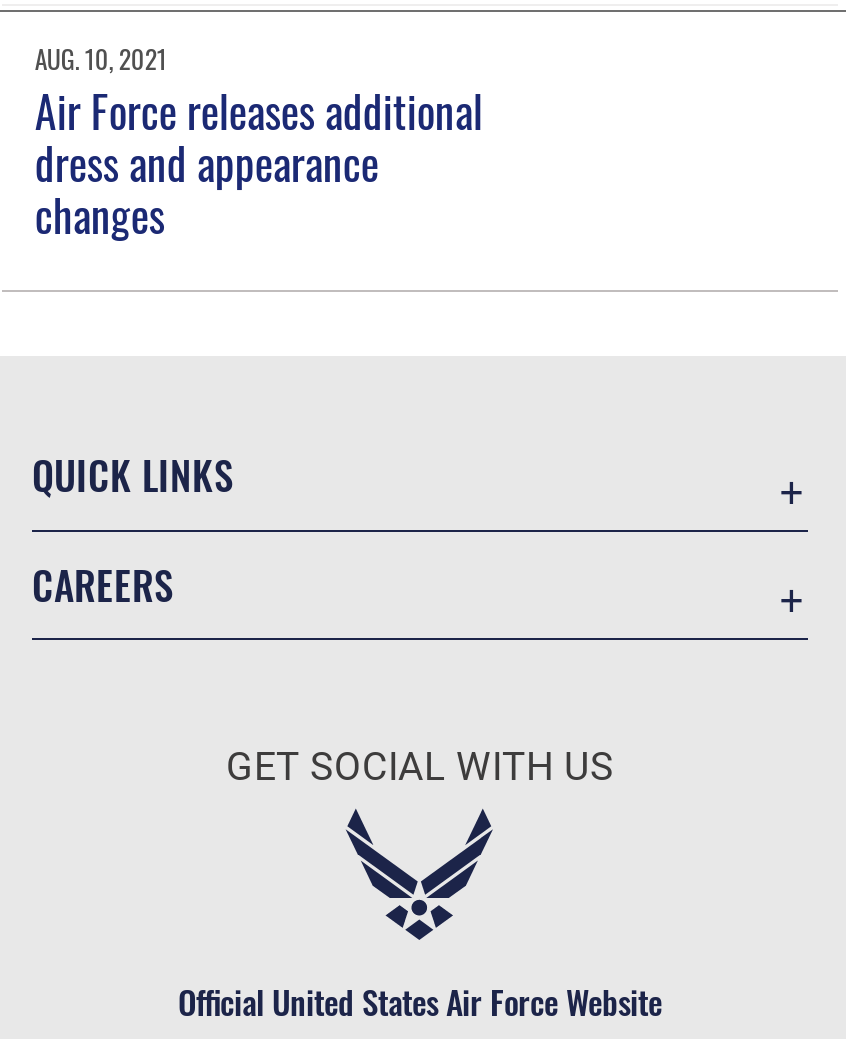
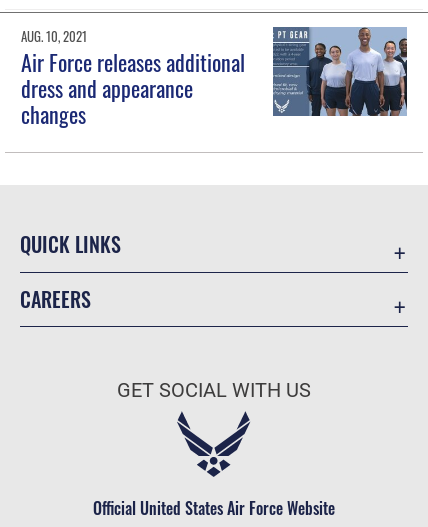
none -> [272,26,408,117] [image]

